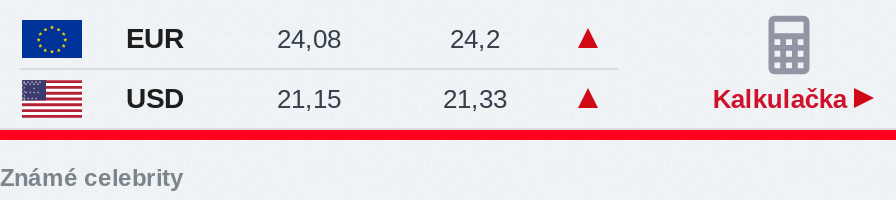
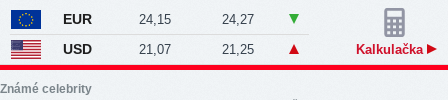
[277,25,341,55] 24,08 -> [138,12,170,27] 24,15
[450,25,500,55] 24,2 -> [221,12,253,27] 24,27
[277,85,341,115] 21,15 -> [138,42,170,57] 21,07
[443,85,507,115] 21,33 -> [221,42,253,57] 21,25

